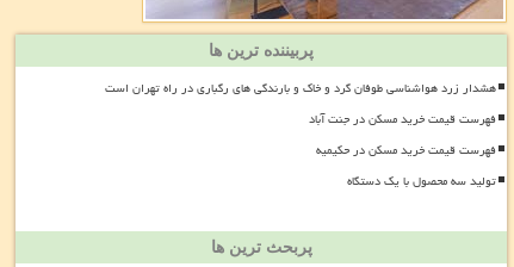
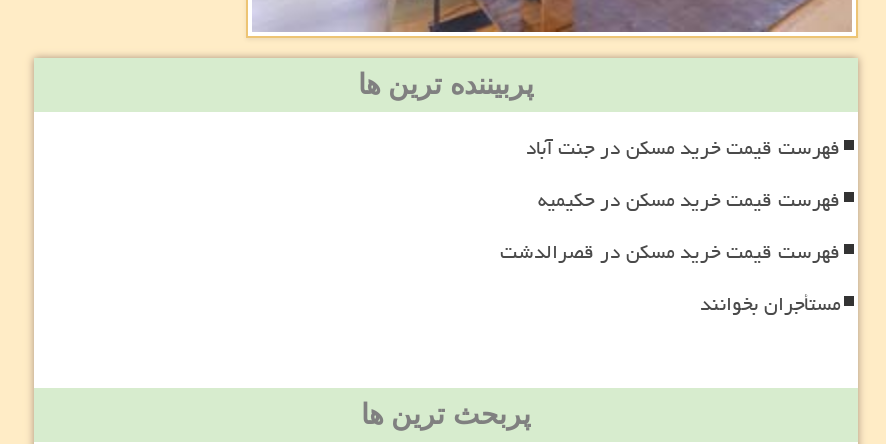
[105,77,496,100] هشدار زرد هواشناسی طوفان گرد و خاک و بارندگی های رگباری در راه تهران است -> none
moved [309,108,496,162] -> [526,129,840,221]: فهرست قیمت خرید مسکن در جنت آباد | فهرست قیمت خرید مسکن در حکیمیه
[347,170,496,193] تولید سه محصول با یک دستگاه -> [500,233,840,325] فهرست قیمت خرید مسکن در قصرالدشت | مستأجران بخوانند

